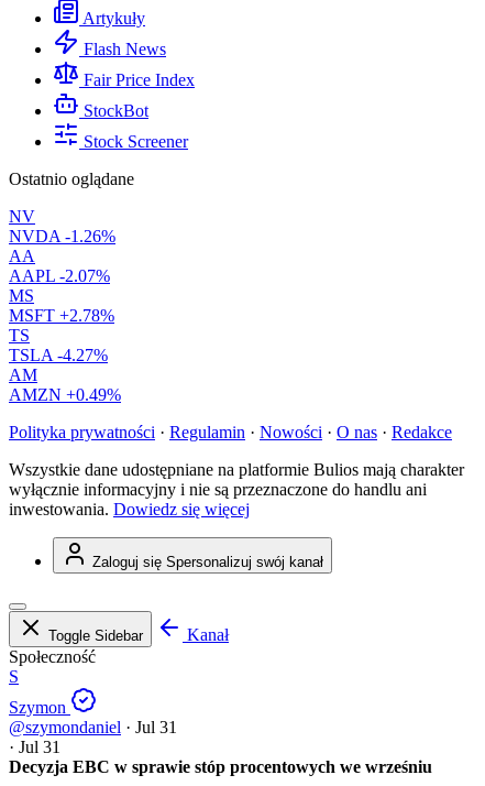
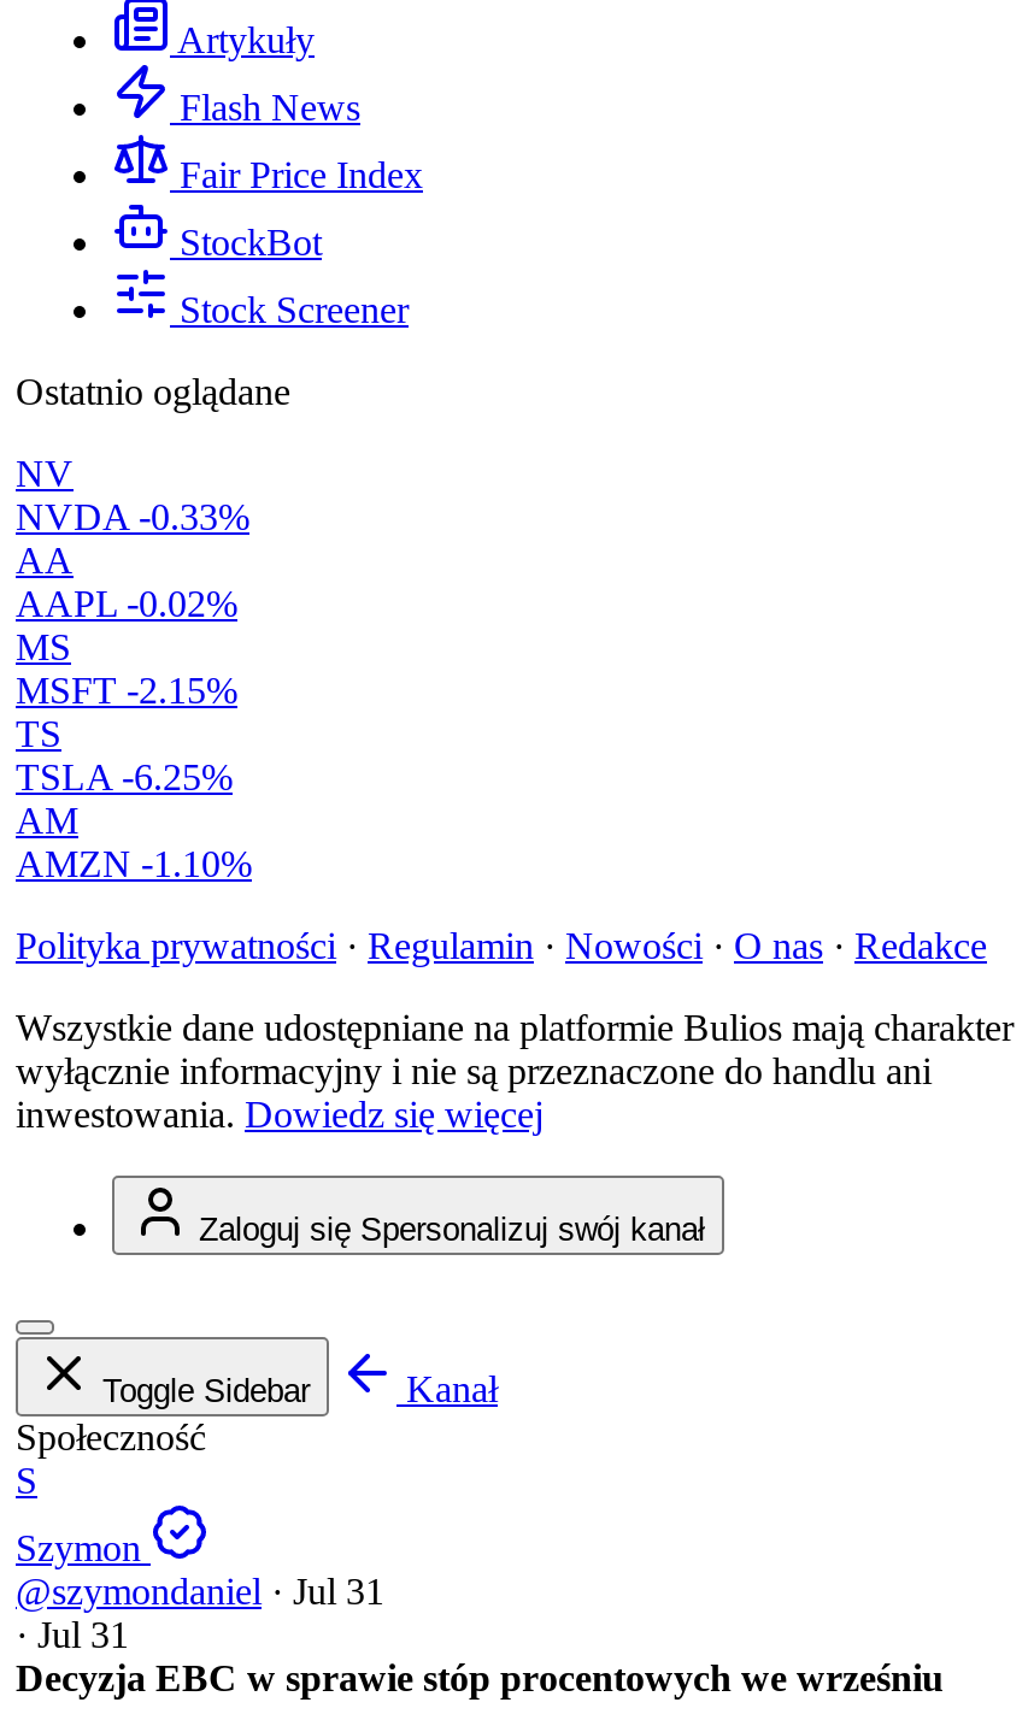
[9,227,115,246] NVDA -1.26% -> [16,496,249,537] NVDA -0.33%
[9,267,110,285] AAPL -2.07% -> [16,583,237,624] AAPL -0.02%
[9,306,114,325] MSFT +2.78% -> [16,670,237,711] MSFT -2.15%
[9,346,108,364] TSLA -4.27% -> [16,757,233,798] TSLA -6.25%
[9,385,121,404] AMZN +0.49% -> [16,843,252,884] AMZN -1.10%

